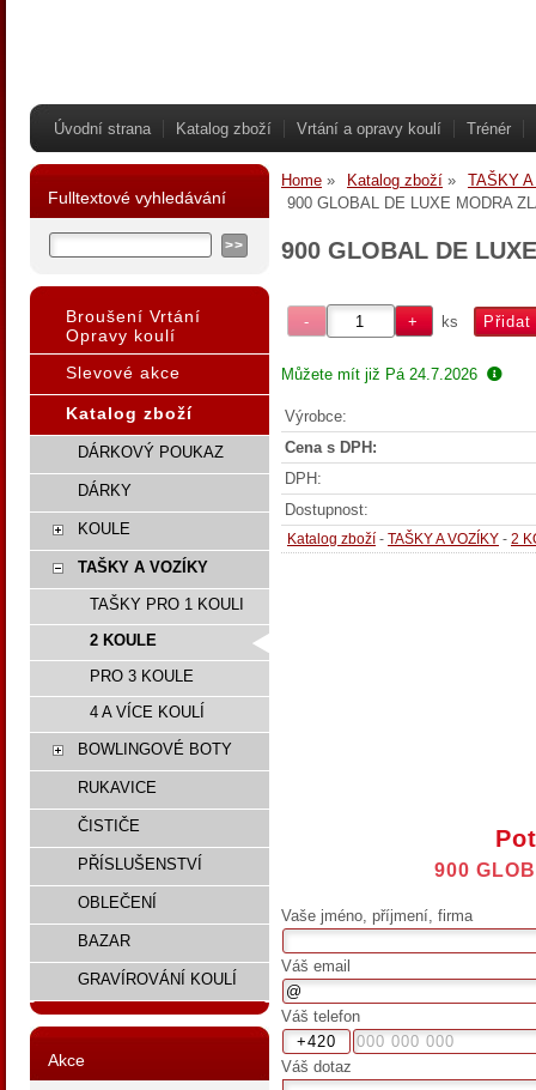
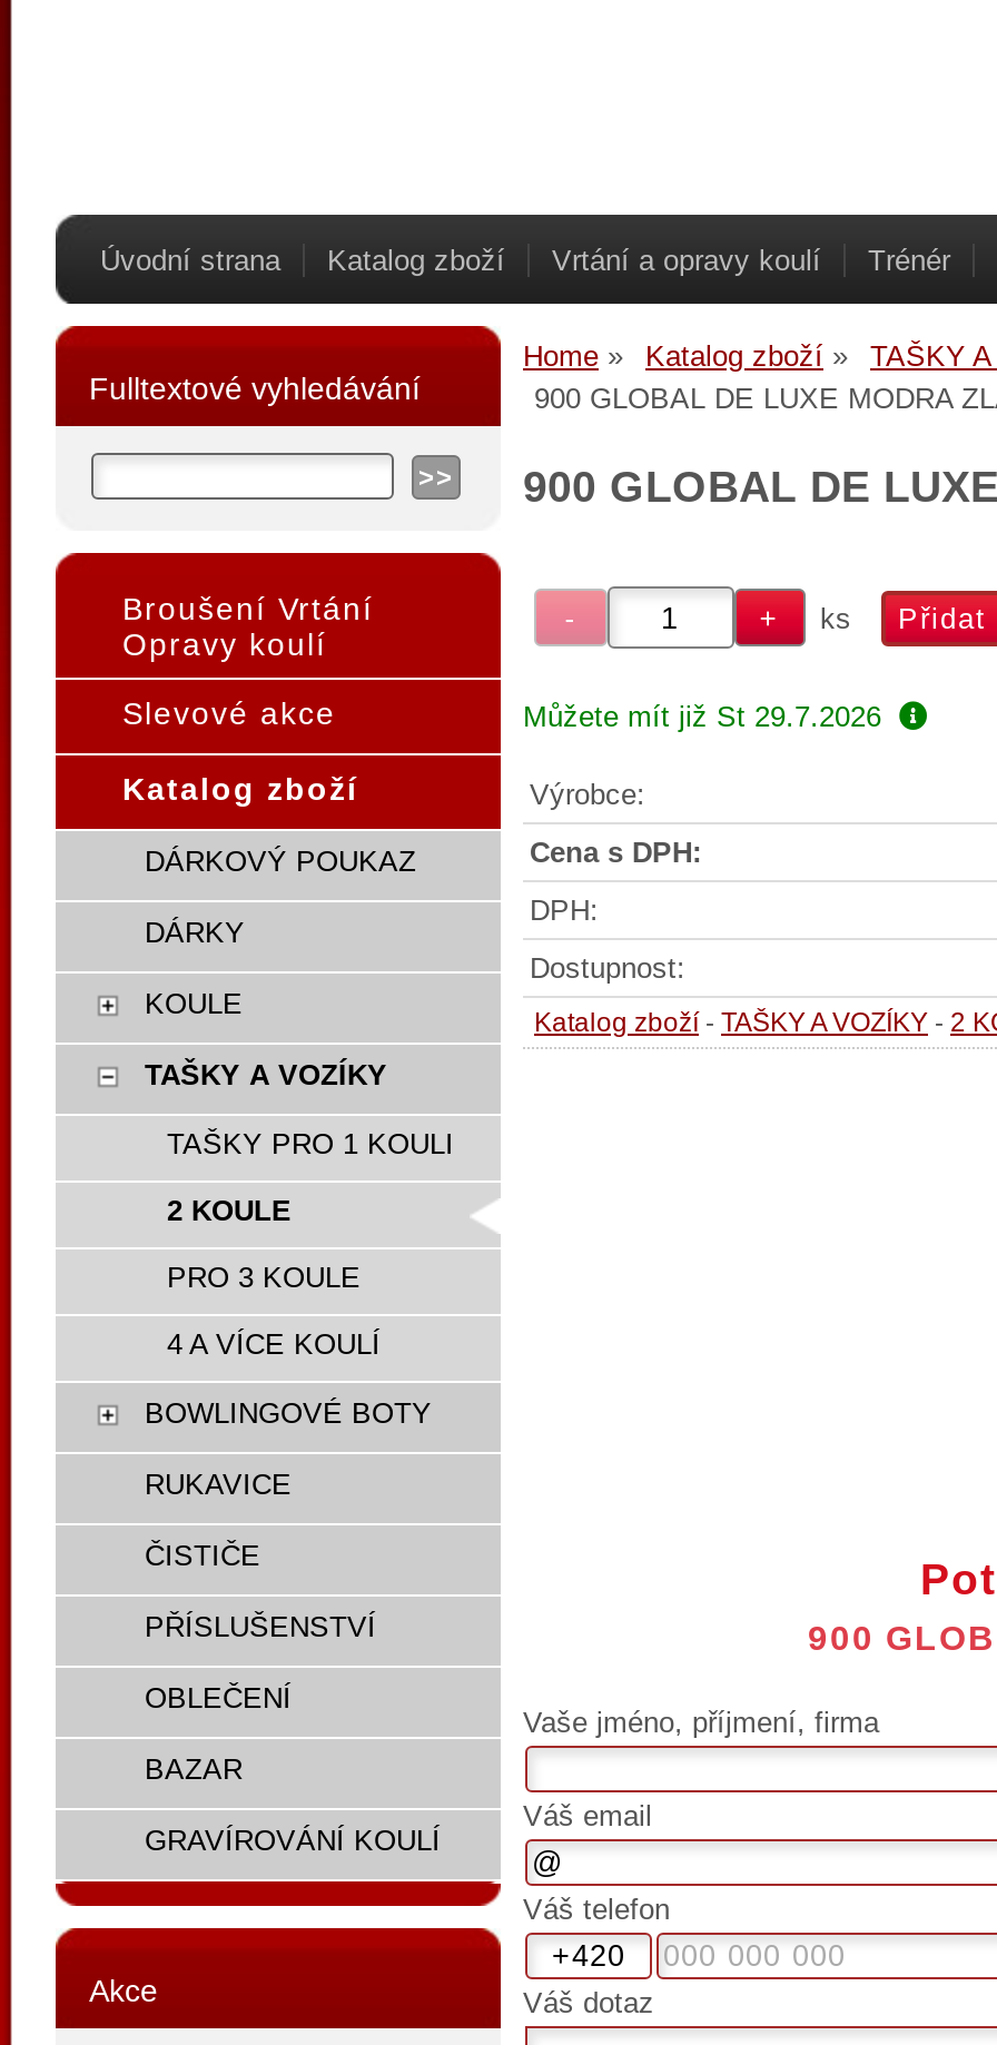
[281,365,477,383] Můžete mít již Pá 24.7.2026 -> [523,699,881,733] Můžete mít již St 29.7.2026

